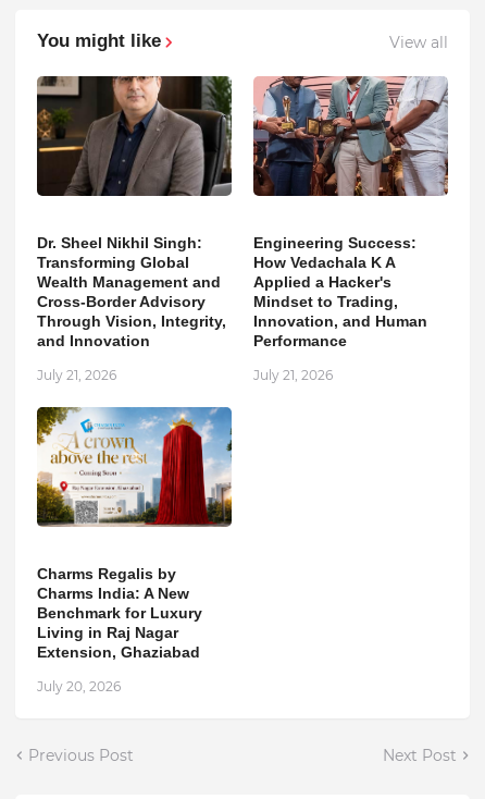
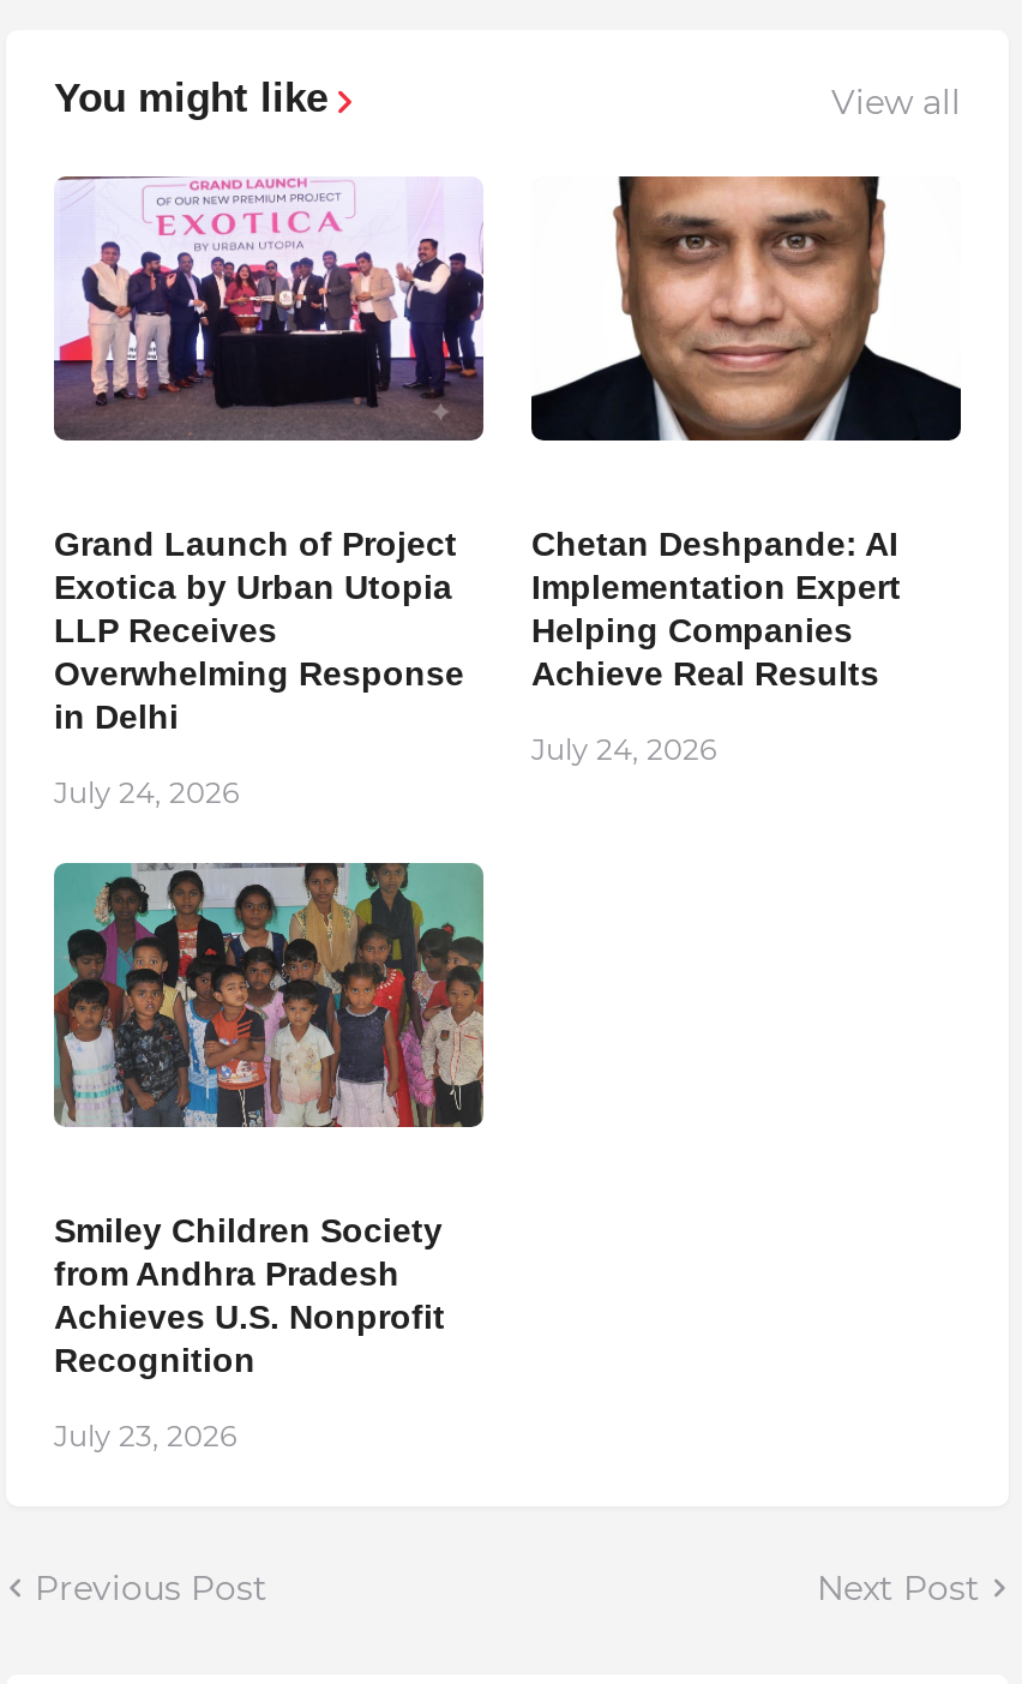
[36,75,233,349] [image] | Dr. Sheel Nikhil Singh: | Transforming Global | Wealth Management and | Cross-Border Advisory | Through Vision, Integrity, | and Innovation -> [52,174,483,735] [image] | Grand Launch of Project | Exotica by Urban Utopia | LLP Receives | Overwhelming Response | in Delhi
[252,75,449,349] [image] | Engineering Success: | How Vedachala K A | Applied a Hacker's | Mindset to Trading, | Innovation, and Human | Performance -> [531,176,963,692] [image] | Chetan Deshpande: AI | Implementation Expert | Helping Companies | Achieve Real Results
[37,367,116,383] July 21, 2026 -> [54,774,239,810] July 24, 2026
[253,367,333,383] July 21, 2026 -> [531,730,716,767] July 24, 2026
[36,406,233,661] [image] | Charms Regalis by | Charms India: A New | Benchmark for Luxury | Living in Raj Nagar | Extension, Ghaziabad -> [52,861,486,1379] [image] | Smiley Children Society | from Andhra Pradesh | Achieves U.S. Nonprofit | Recognition
[37,678,121,694] July 20, 2026 -> [54,1417,236,1453] July 23, 2026

